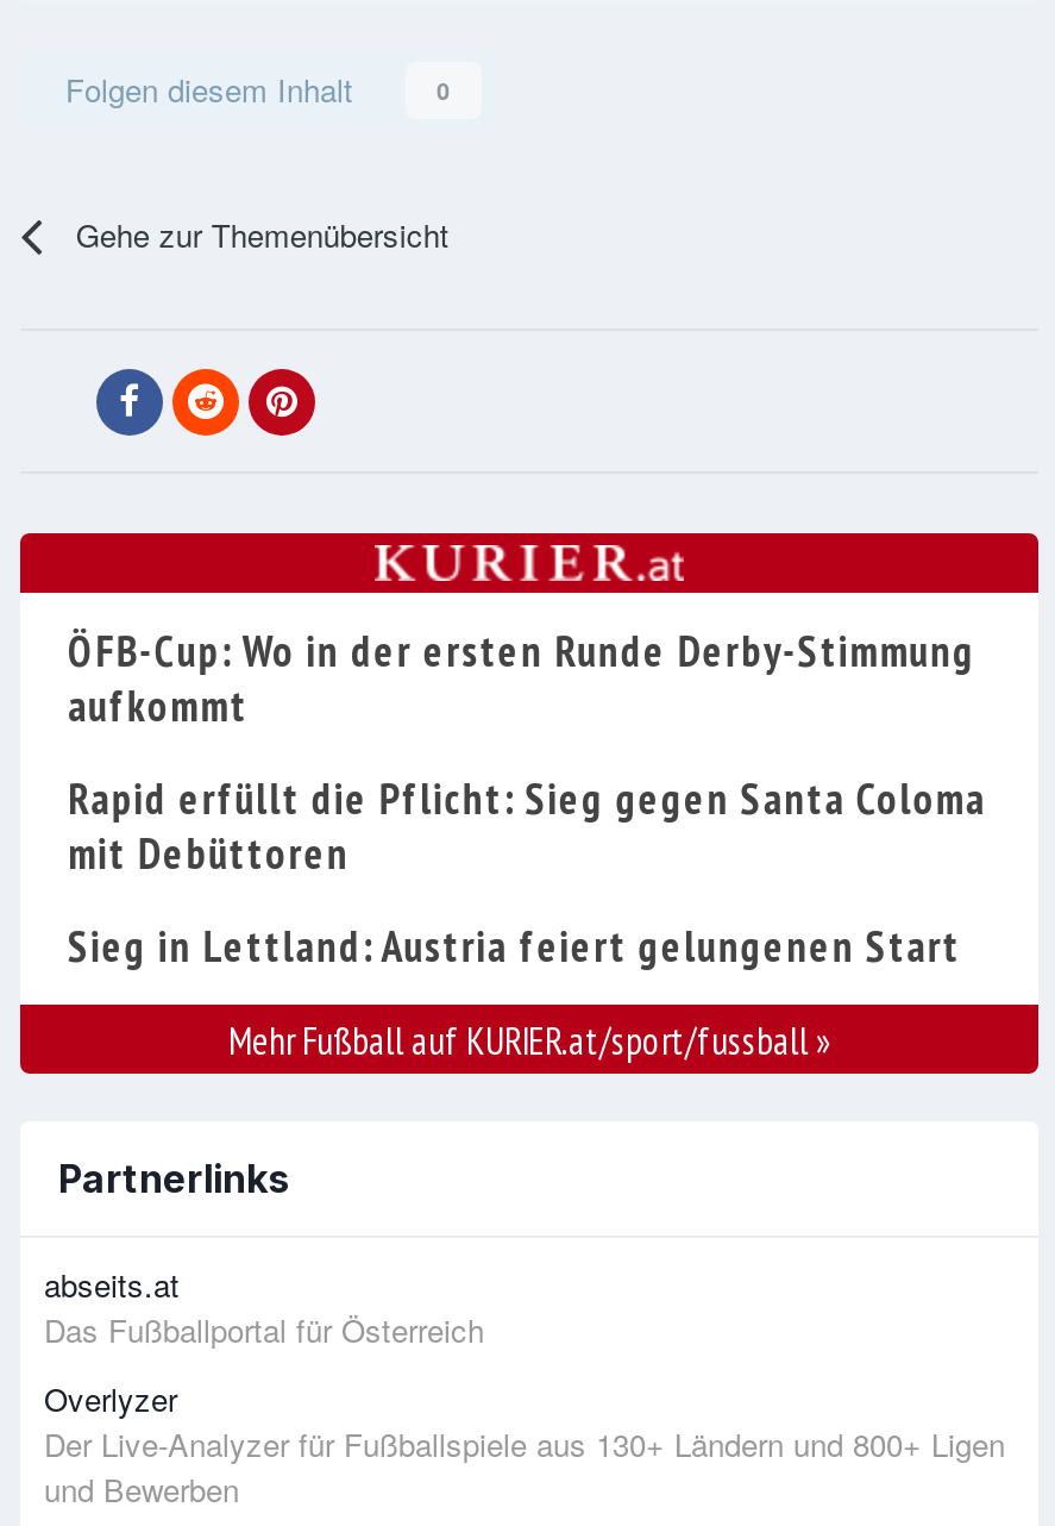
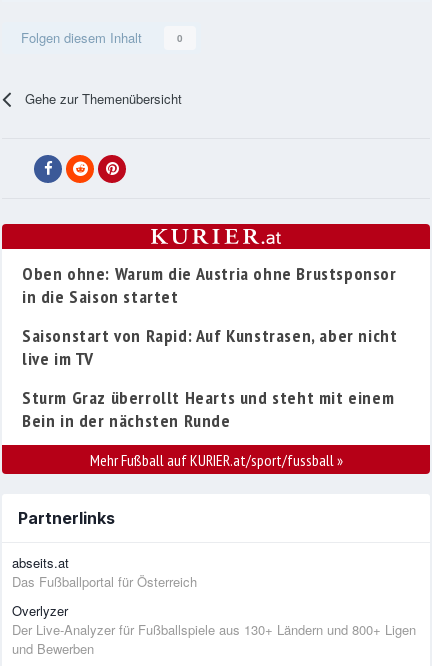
[68,625,976,734] ÖFB-Cup: Wo in der ersten Runde Derby-Stimmung | aufkommt -> [22,262,397,308] Oben ohne: Warum die Austria ohne Brustsponsor | in die Saison startet
[68,772,986,882] Rapid erfüllt die Pflicht: Sieg gegen Santa Coloma | mit Debüttoren -> [22,324,397,370] Saisonstart von Rapid: Auf Kunstrasen, aber nicht | live im TV
[68,920,961,975] Sieg in Lettland: Austria feiert gelungenen Start -> [22,386,394,432] Sturm Graz überrollt Hearts und steht mit einem | Bein in der nächsten Runde

